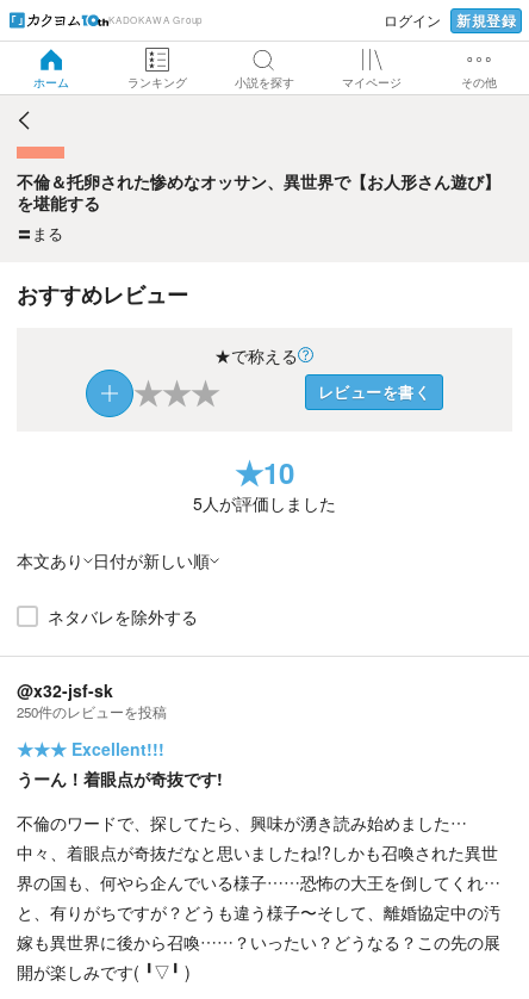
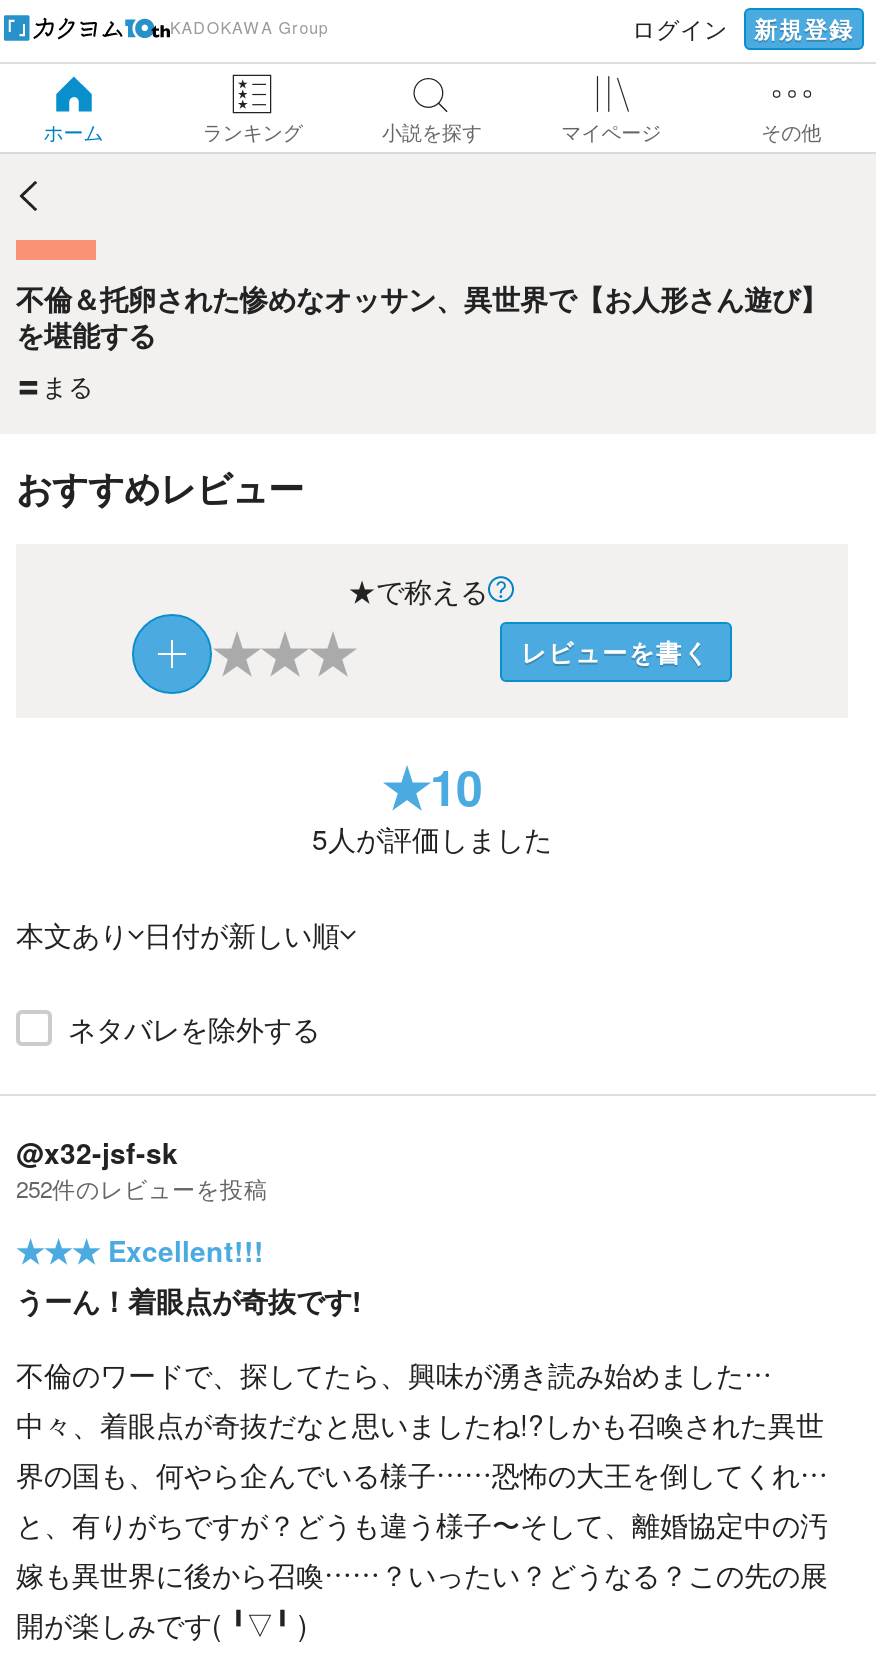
[17,702,167,721] 250件のレビューを投稿 -> [16,1172,268,1204] 252件のレビューを投稿

